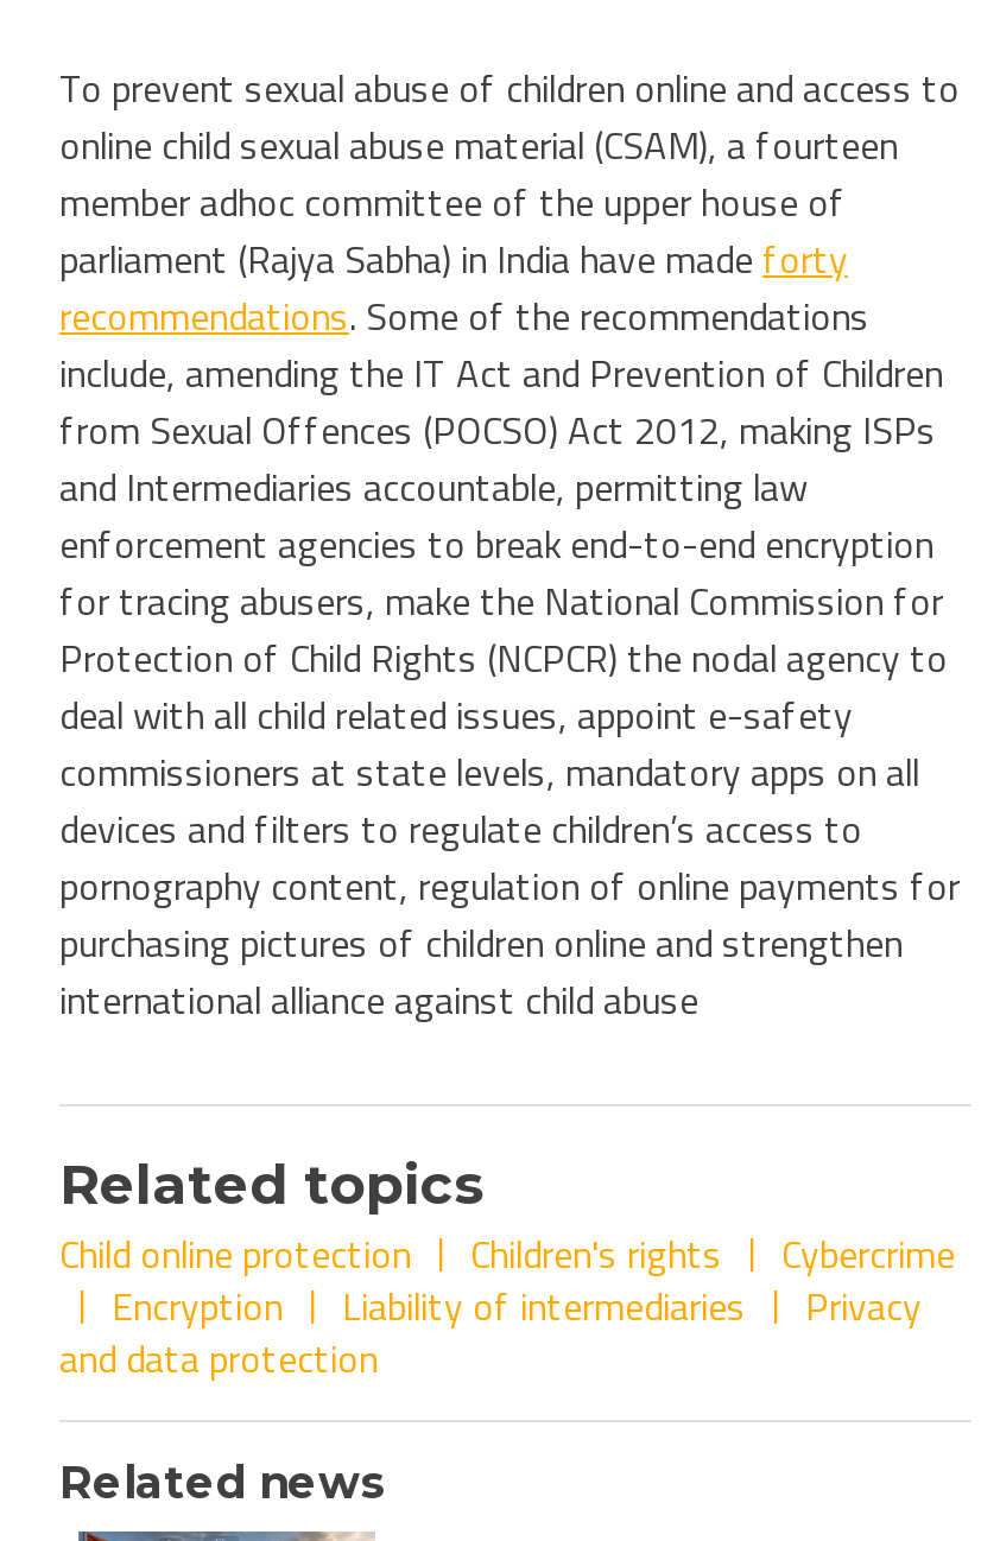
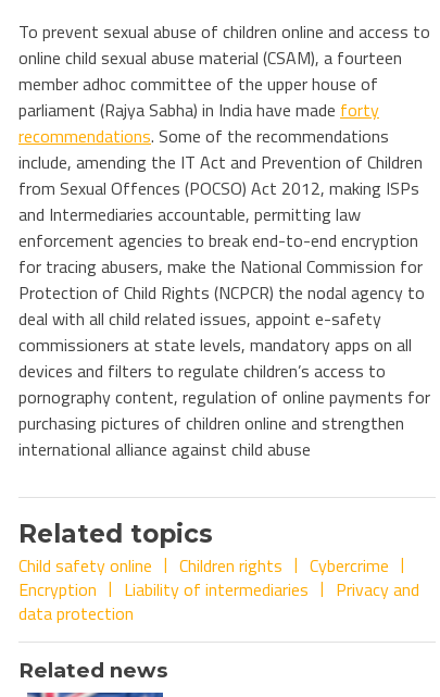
[59,1225,411,1282] Child online protection -> [18,552,152,579] Child safety online
[470,1225,722,1282] Children's rights -> [179,552,282,579] Children rights

